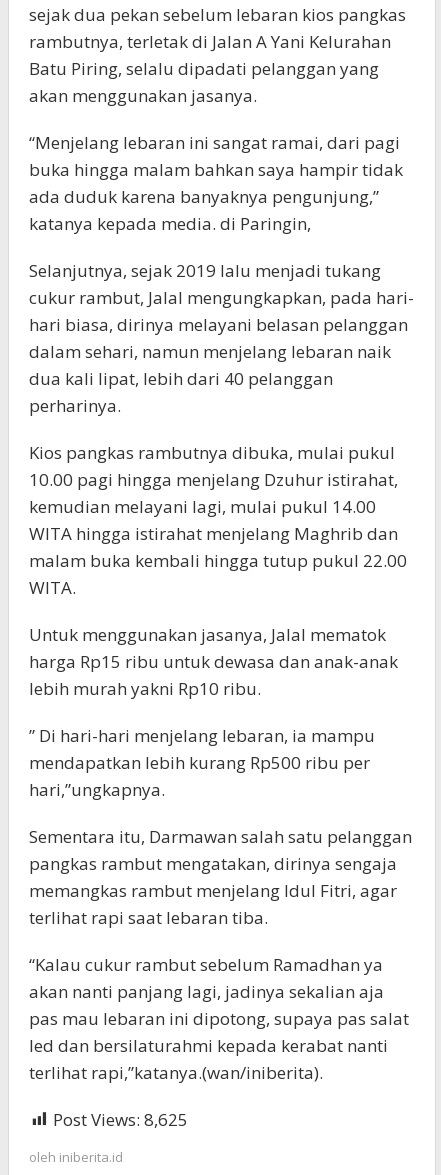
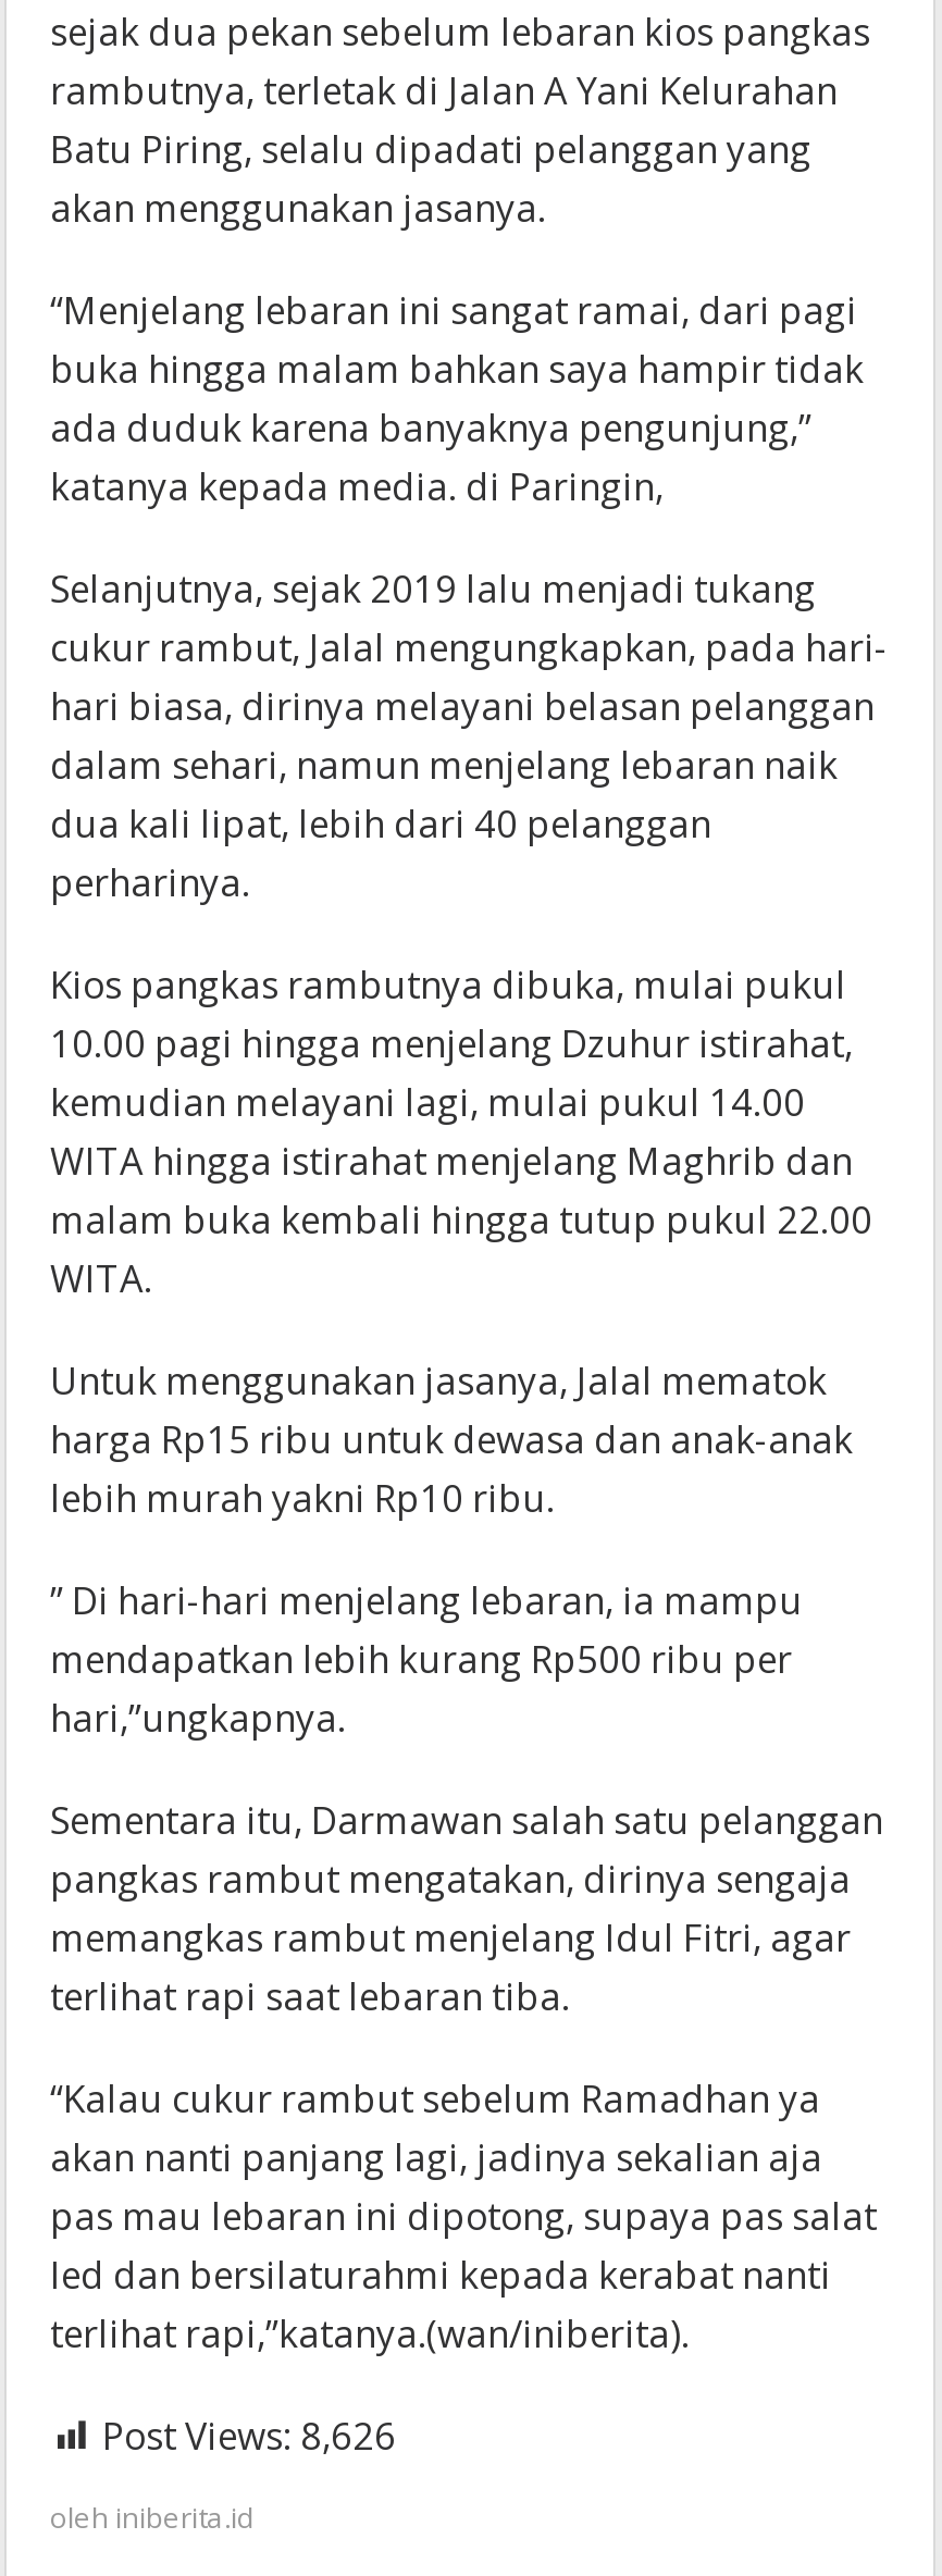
[53,1108,188,1131] Post Views: 8,625 -> [102,2410,396,2460] Post Views: 8,626

